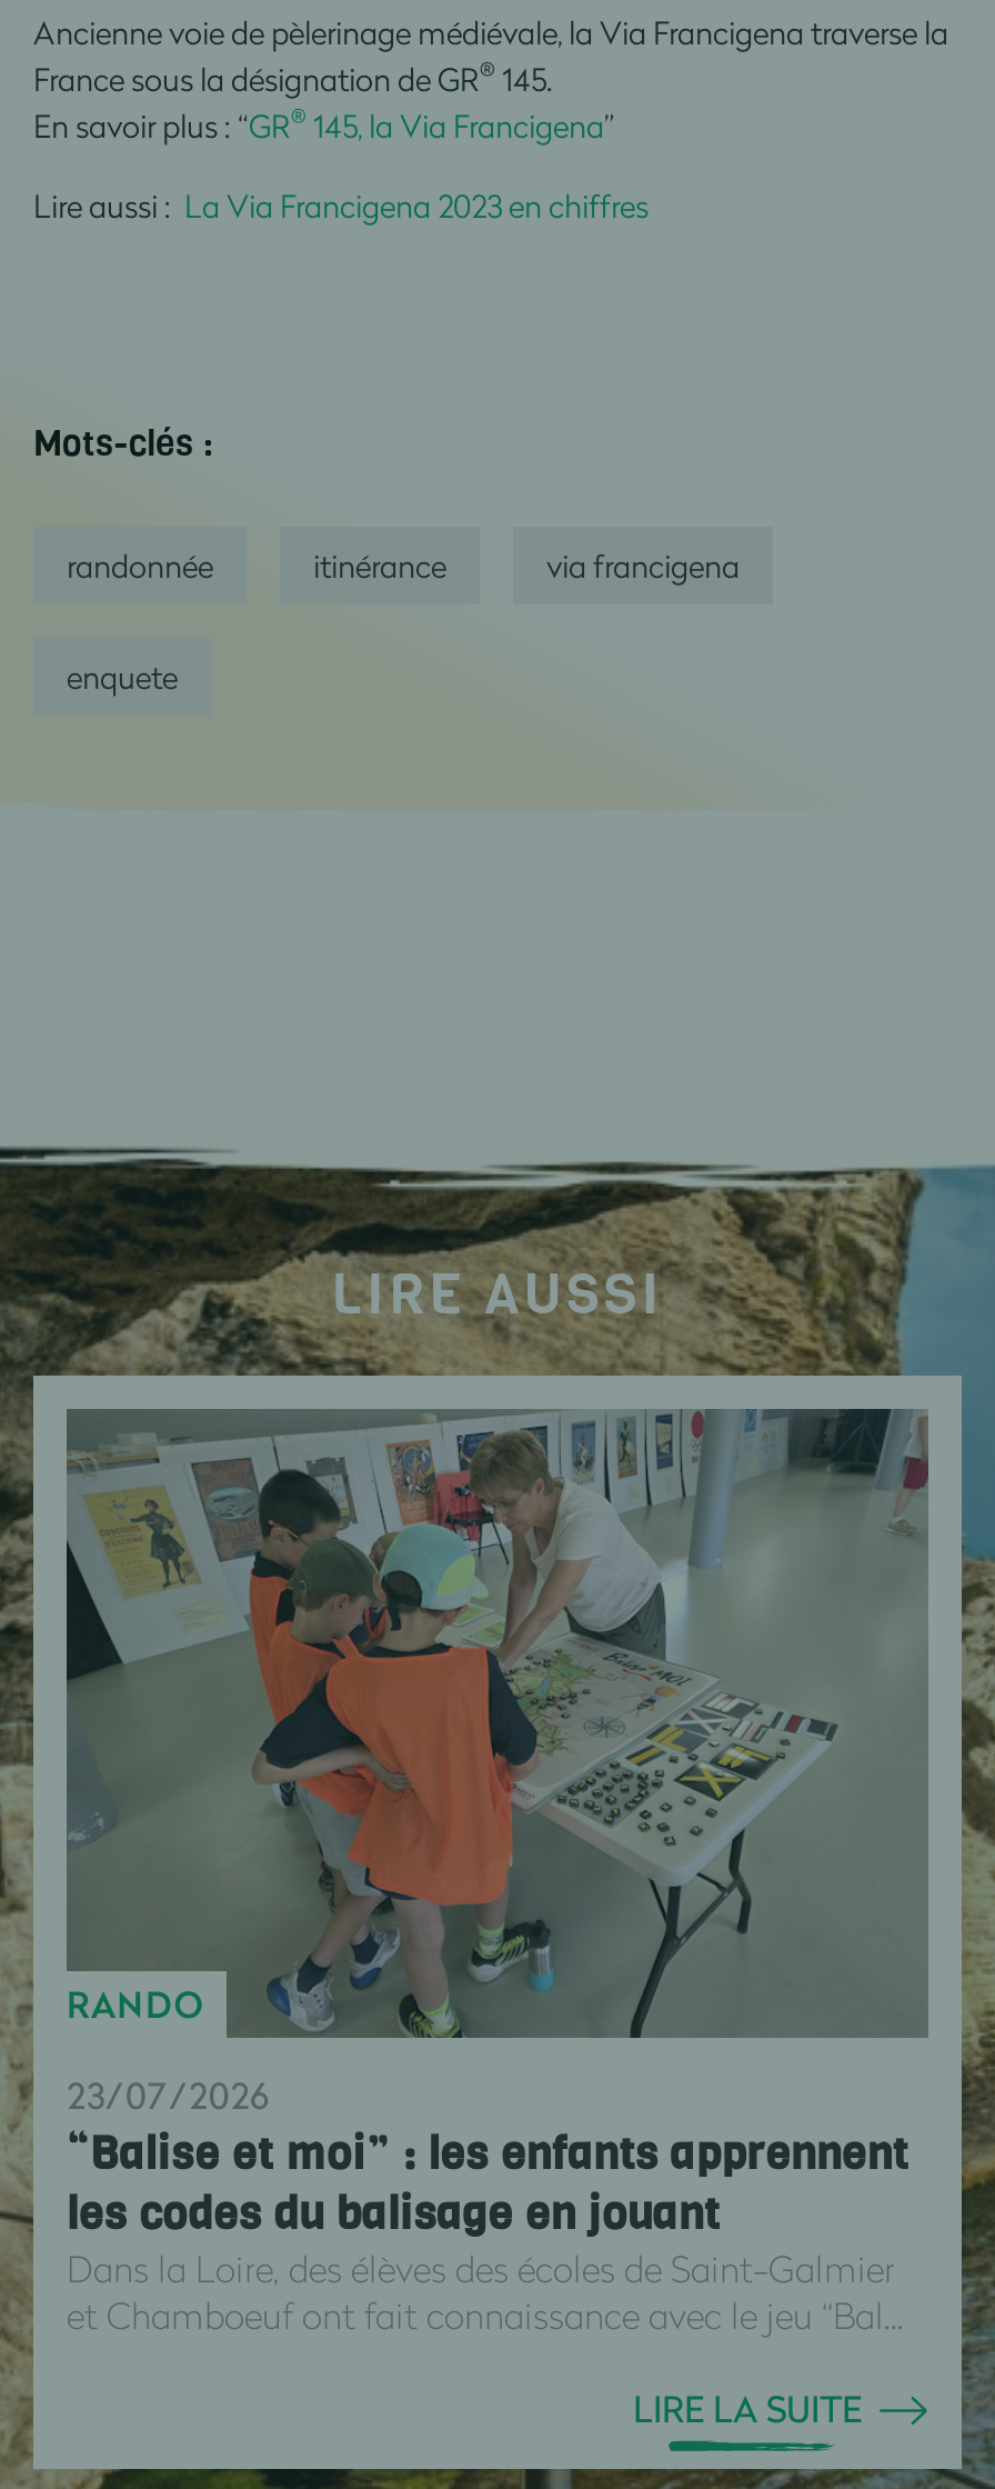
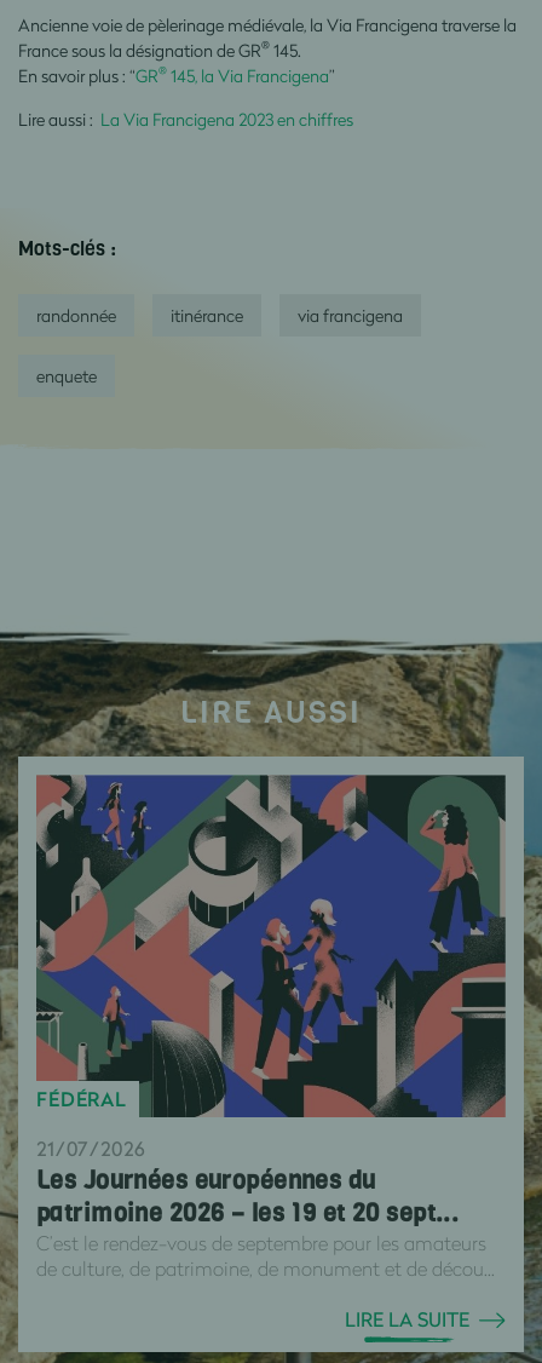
[64,1407,928,2040] [image] | RANDO -> [35,775,506,1118] [image] | FÉDÉRAL
[67,2071,909,2337] 23/07/2026 | “Balise et moi” : les enfants apprennent | les codes du balisage en jouant | Dans la Loire, des élèves des écoles de Saint-Galmier | et Chamboeuf ont fait connaissance avec le jeu “Bal... -> [36,1135,495,1280] 21/07/2026 | Les Journées européennes du | patrimoine 2026 – les 19 et 20 sept... | C’est le rendez-vous de septembre pour les amateurs | de culture, de patrimoine, de monument et de décou...

